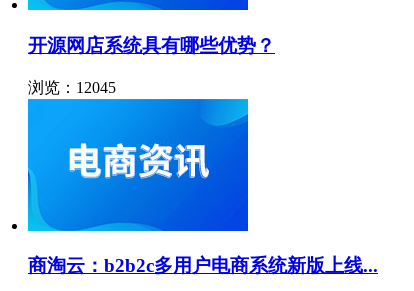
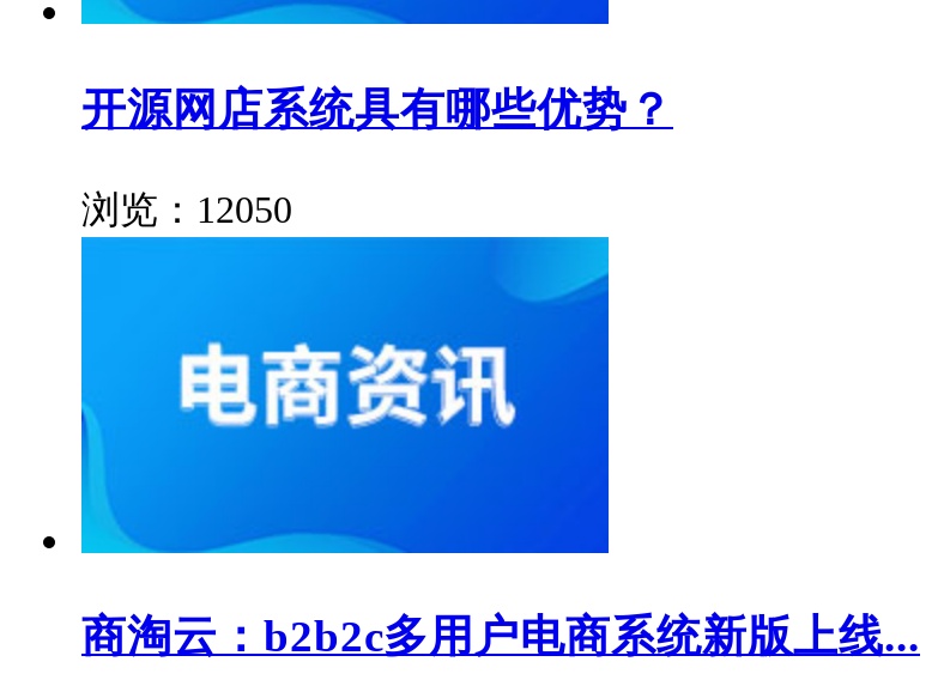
[28,79,116,96] 浏览：12045 -> [81,188,292,229] 浏览：12050

